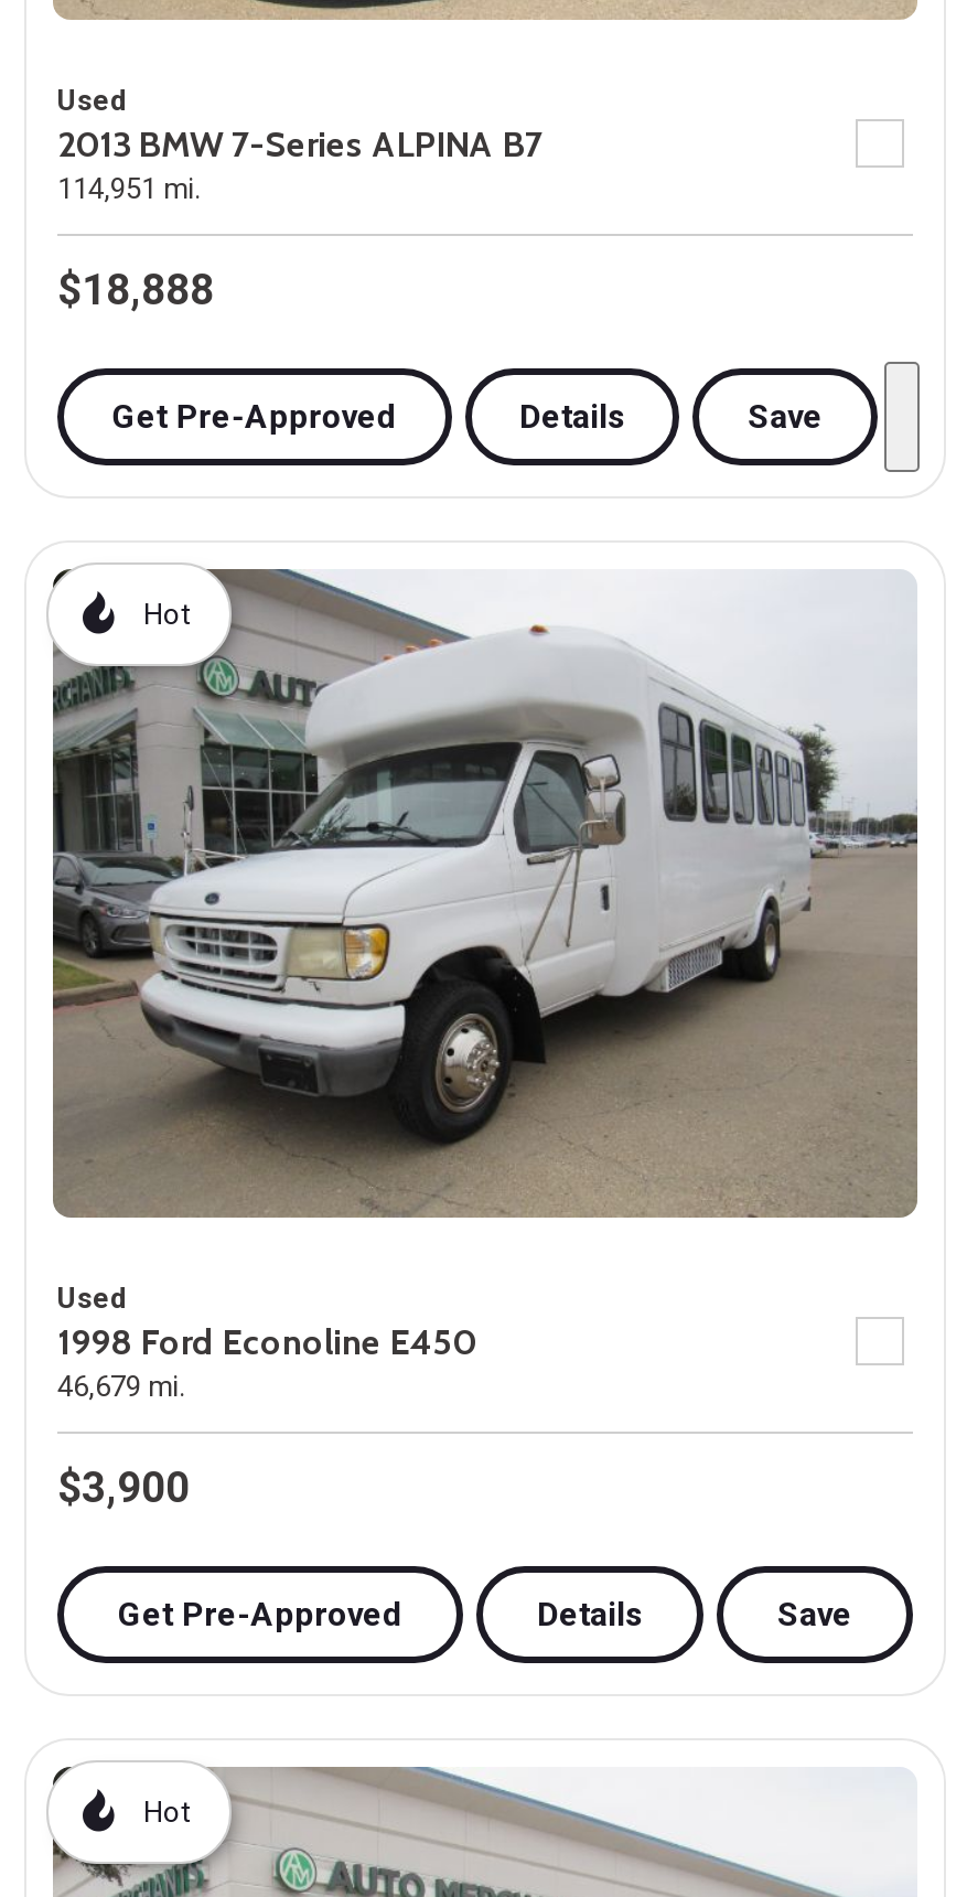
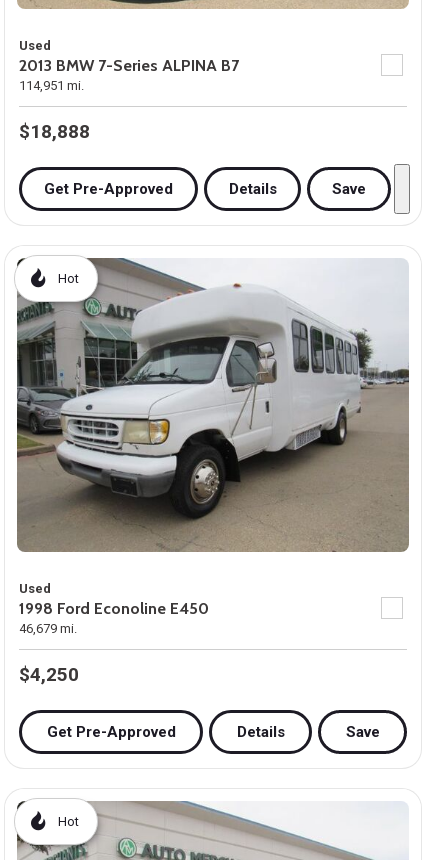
[57,1462,190,1513] $3,900 -> [19,663,79,686] $4,250

